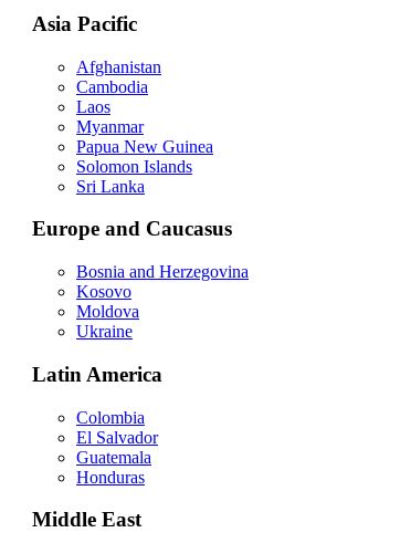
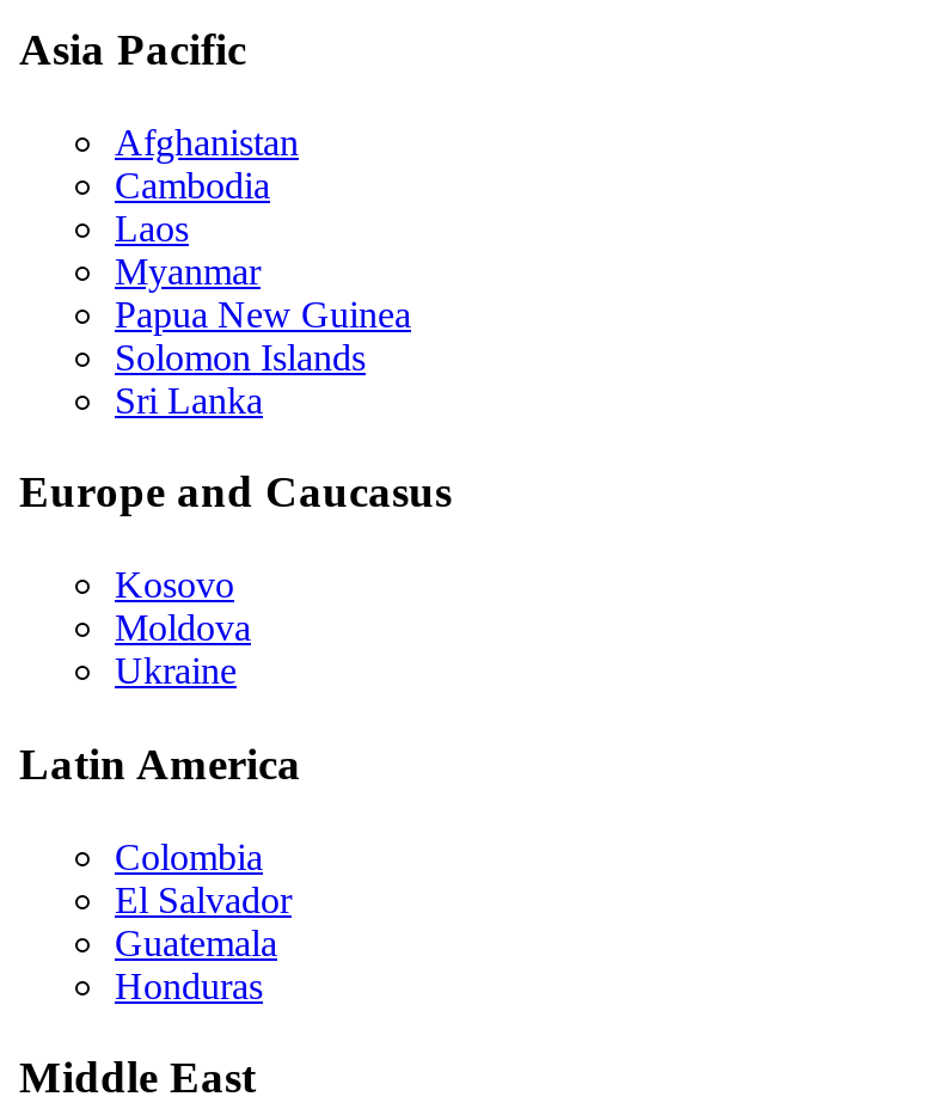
[76,262,249,281] Bosnia and Herzegovina -> none

